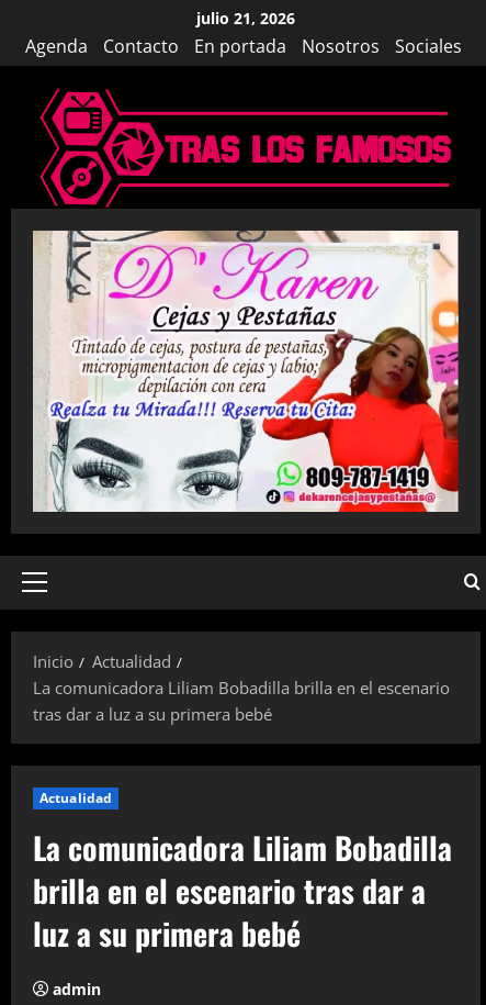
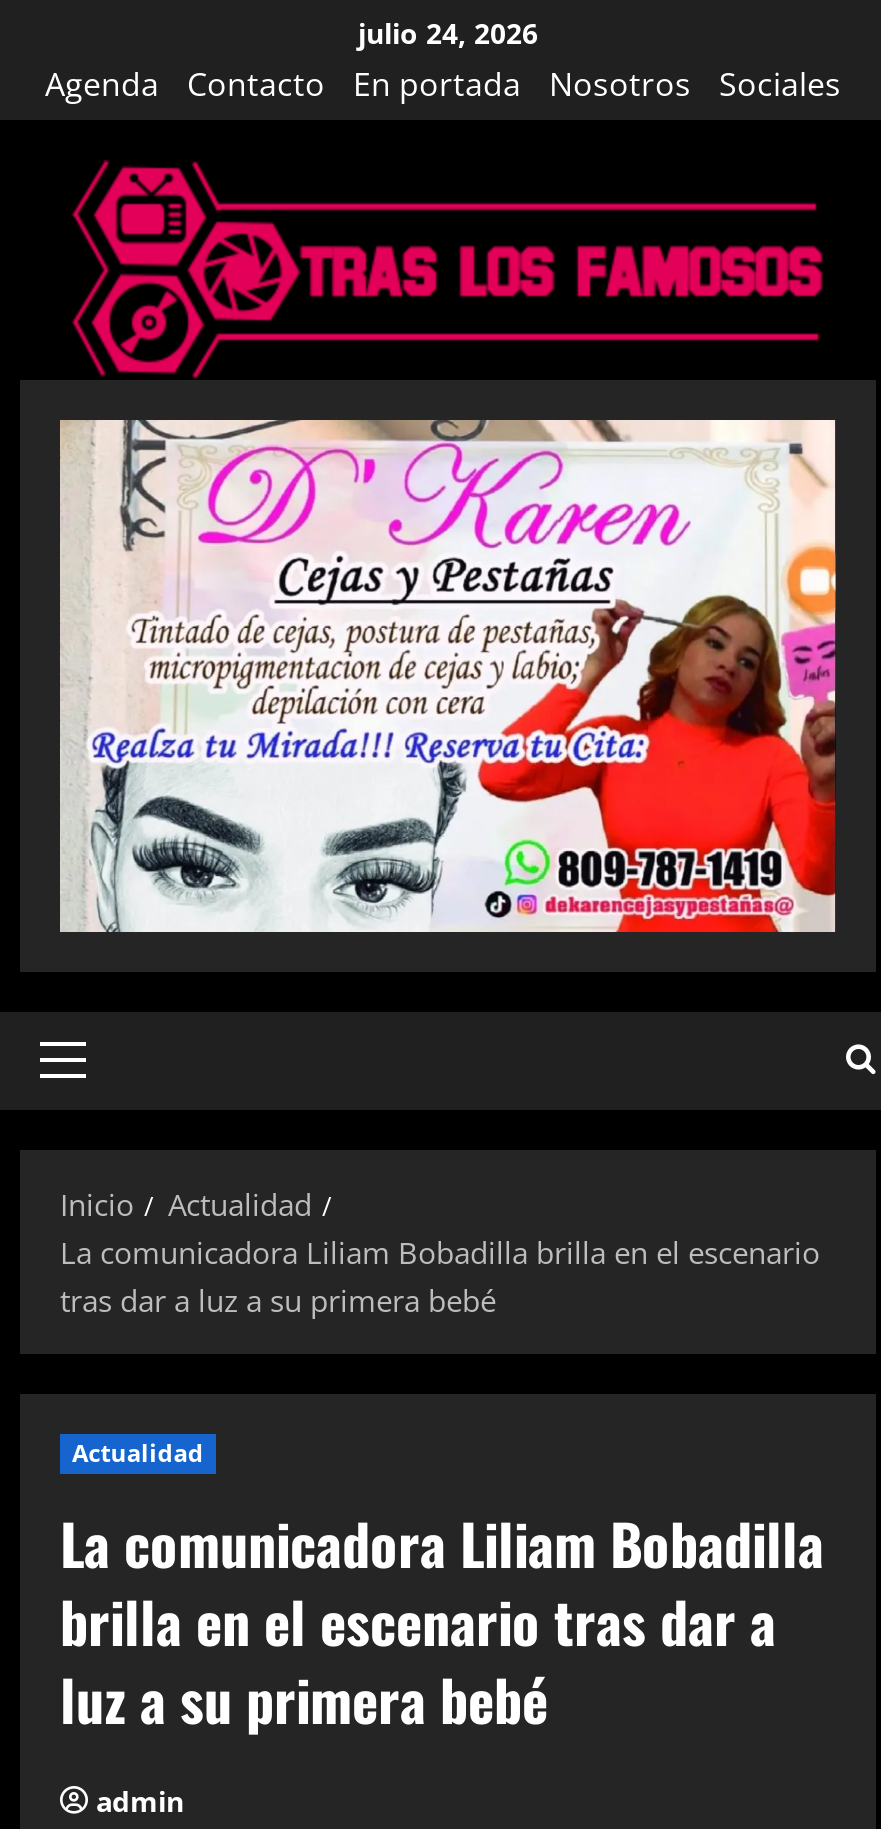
[196,8,295,29] julio 21, 2026 -> [358,14,538,52] julio 24, 2026

